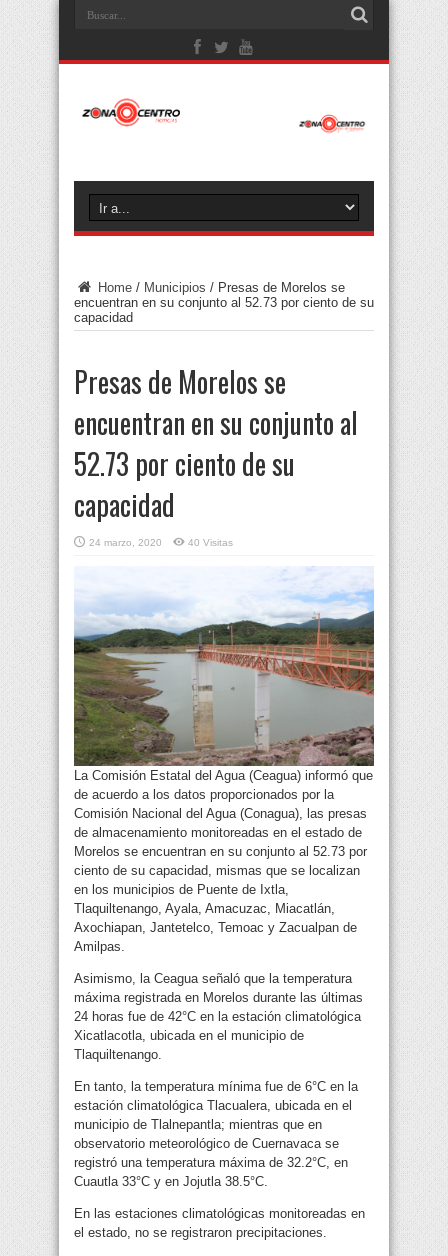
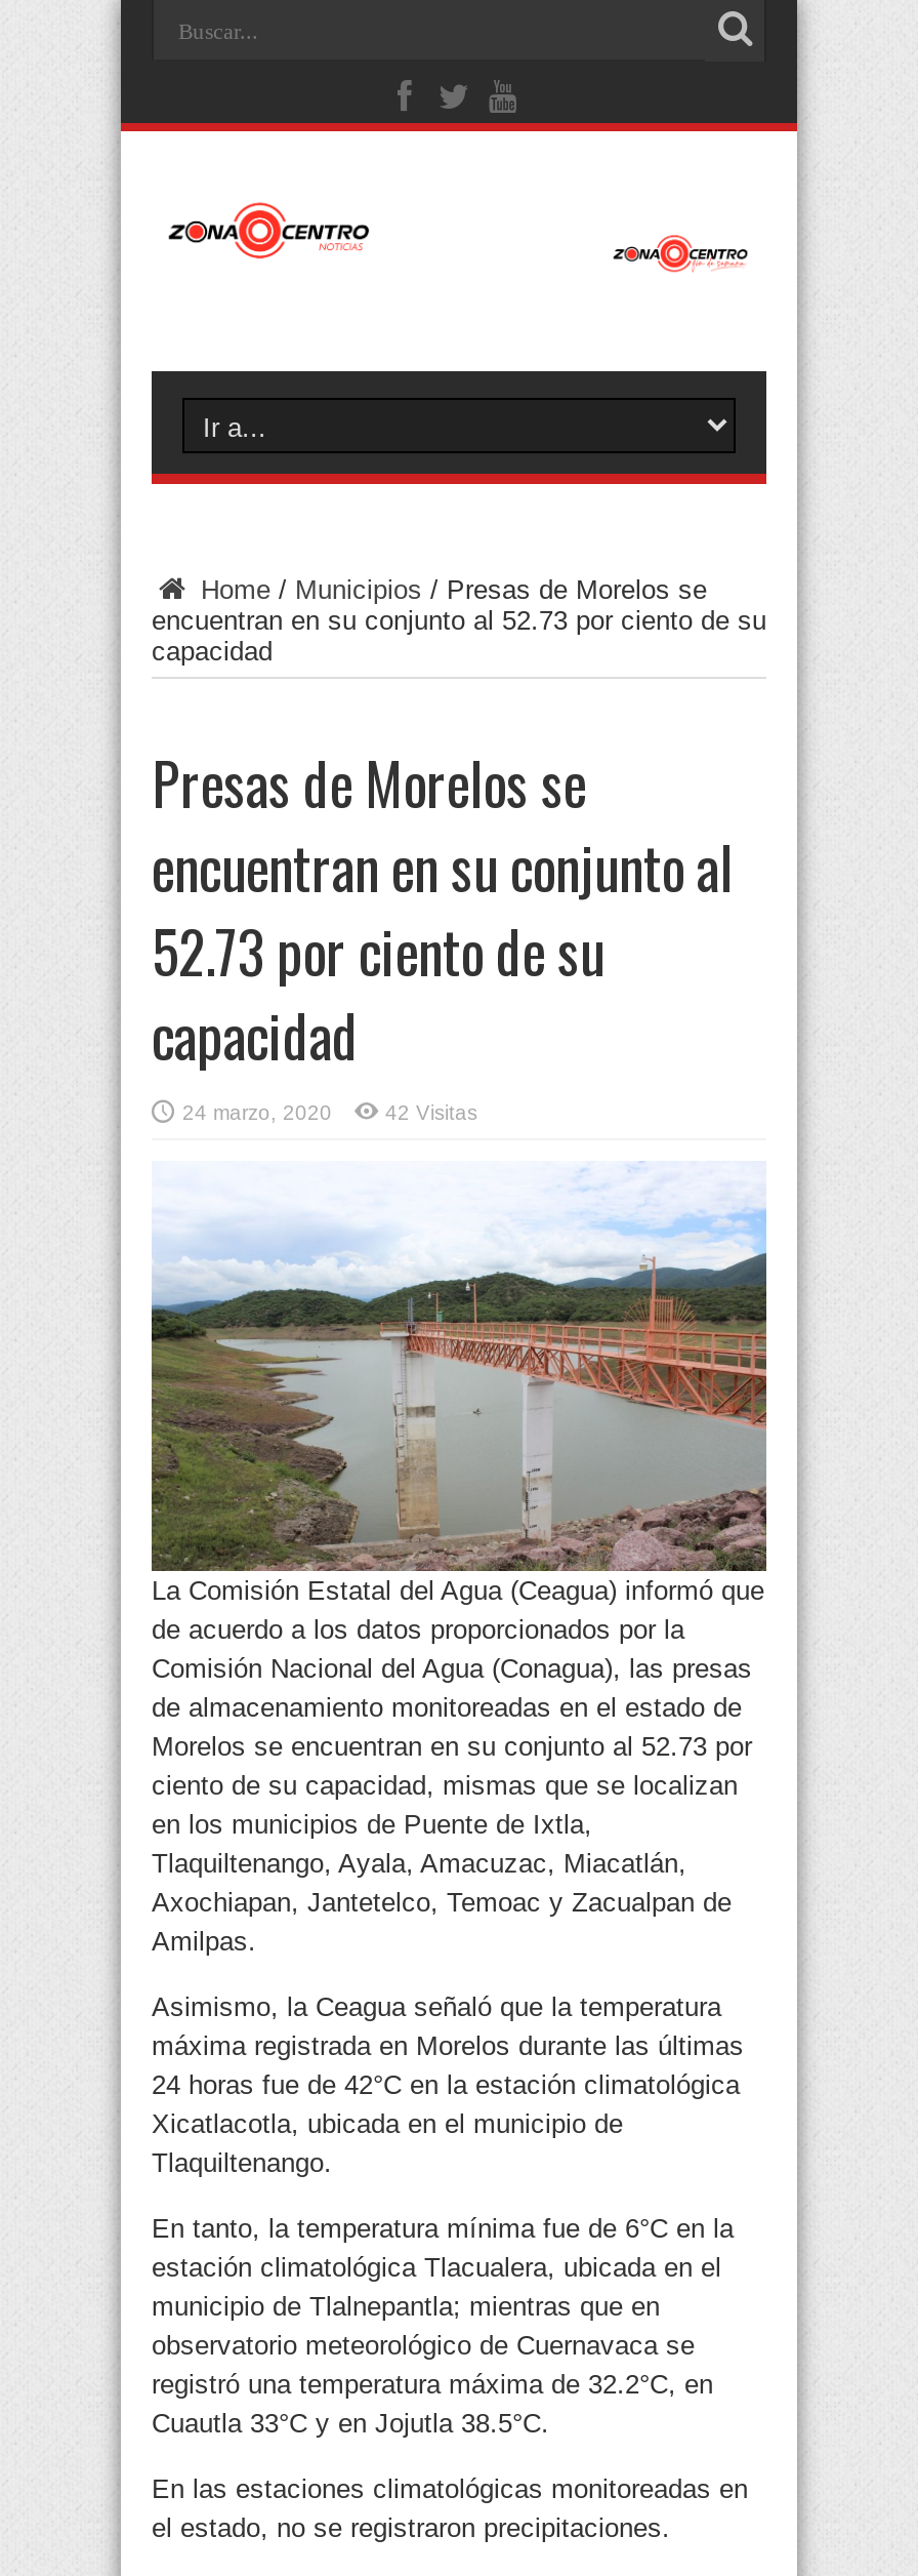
[188,537,233,548] 40 Visitas -> [385,1102,477,1125] 42 Visitas

